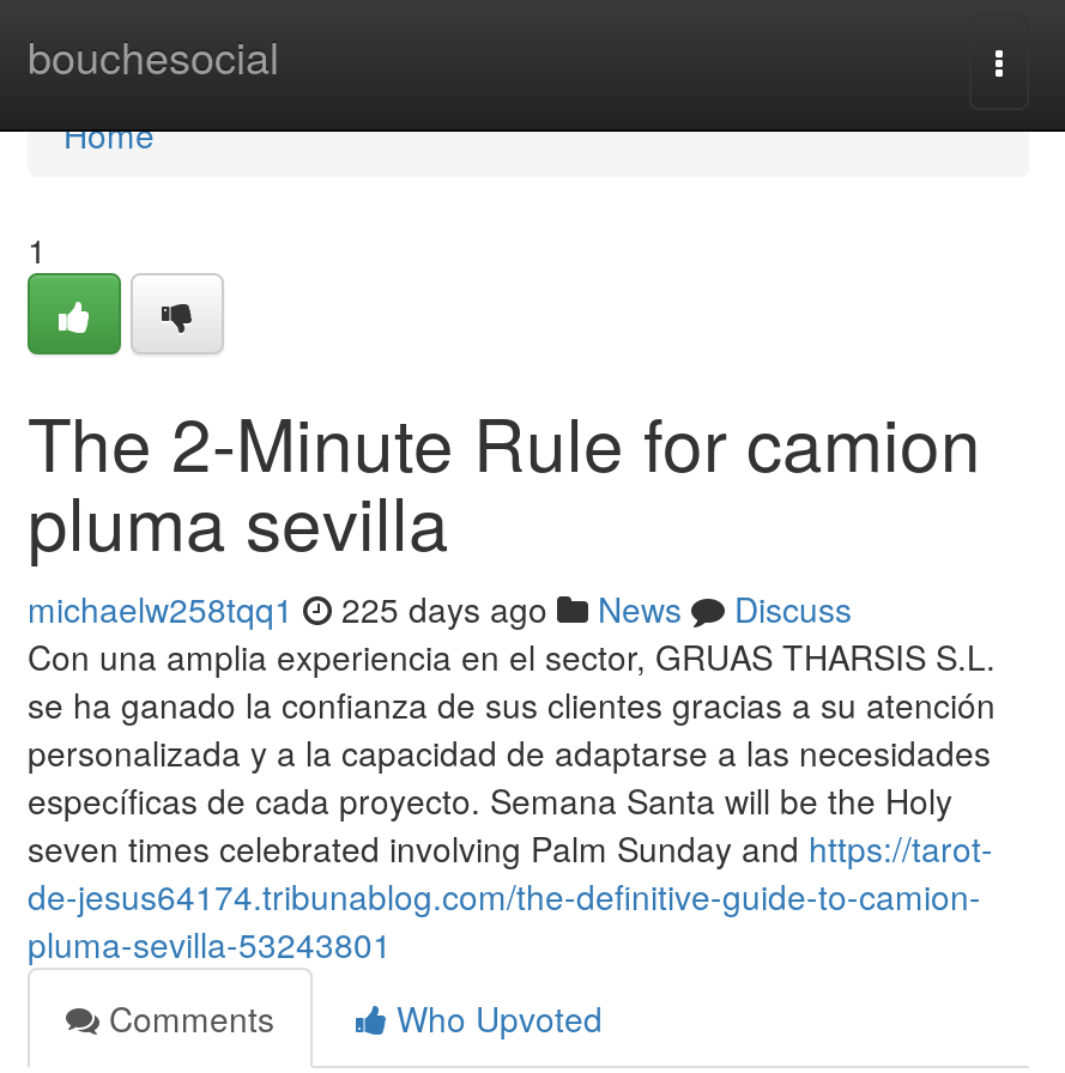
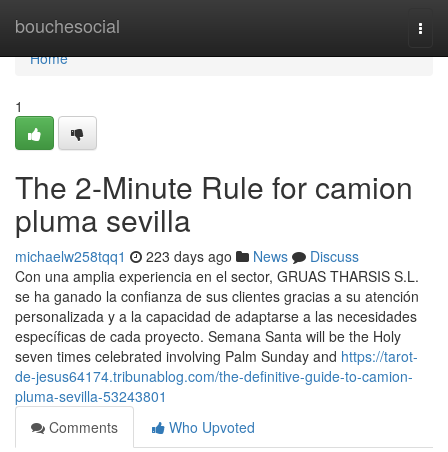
[28,584,852,632] michaelw258tqq1 225 days ago News Discuss -> [15,246,359,266] michaelw258tqq1 223 days ago News Discuss

